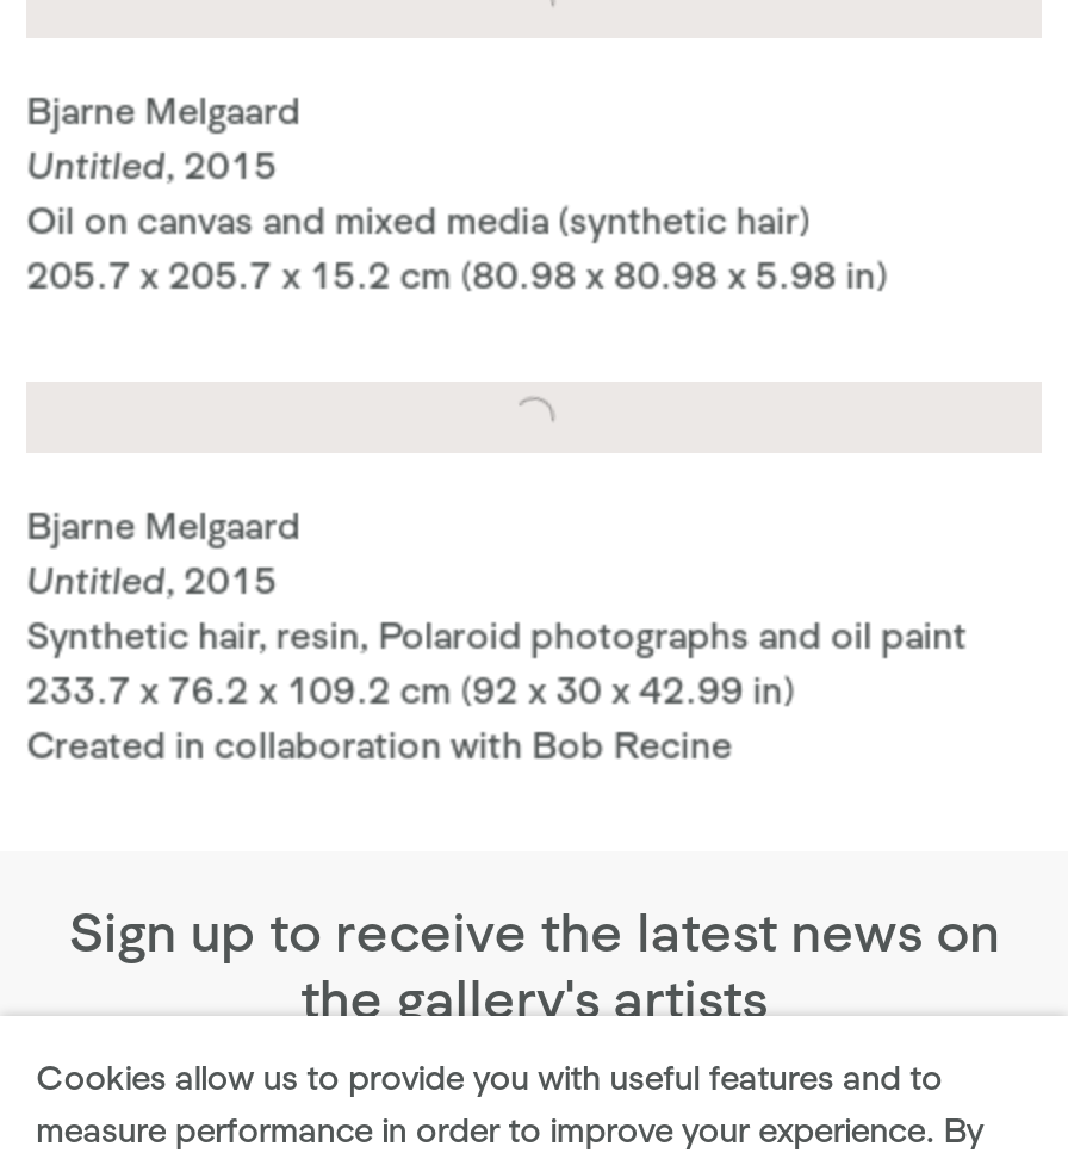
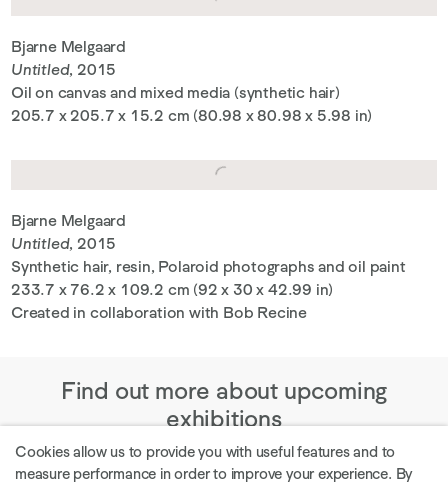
[68,899,1000,1030] Sign up to receive the latest news on | the gallery's artists -> [61,377,387,432] Find out more about upcoming | exhibitions

